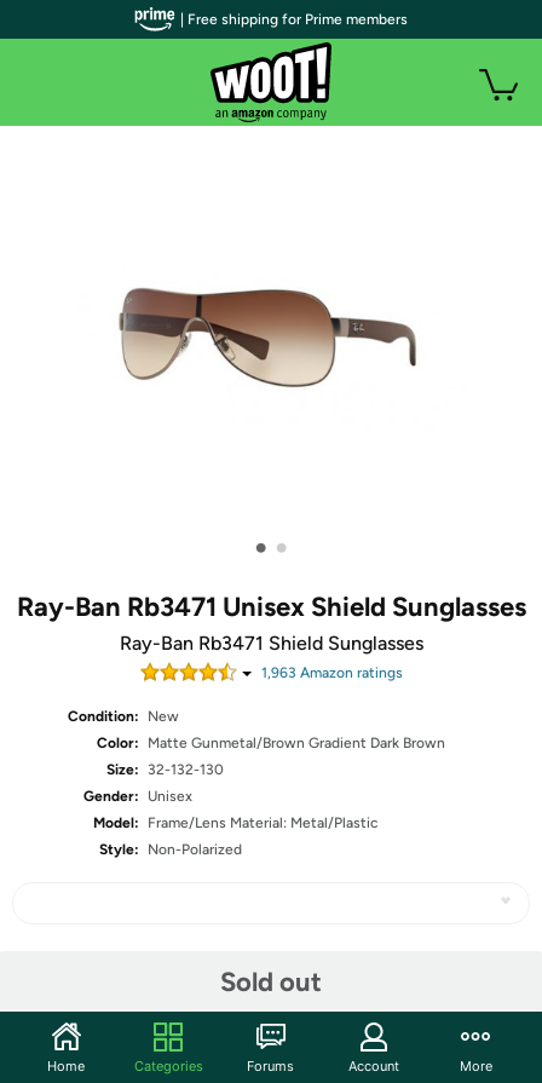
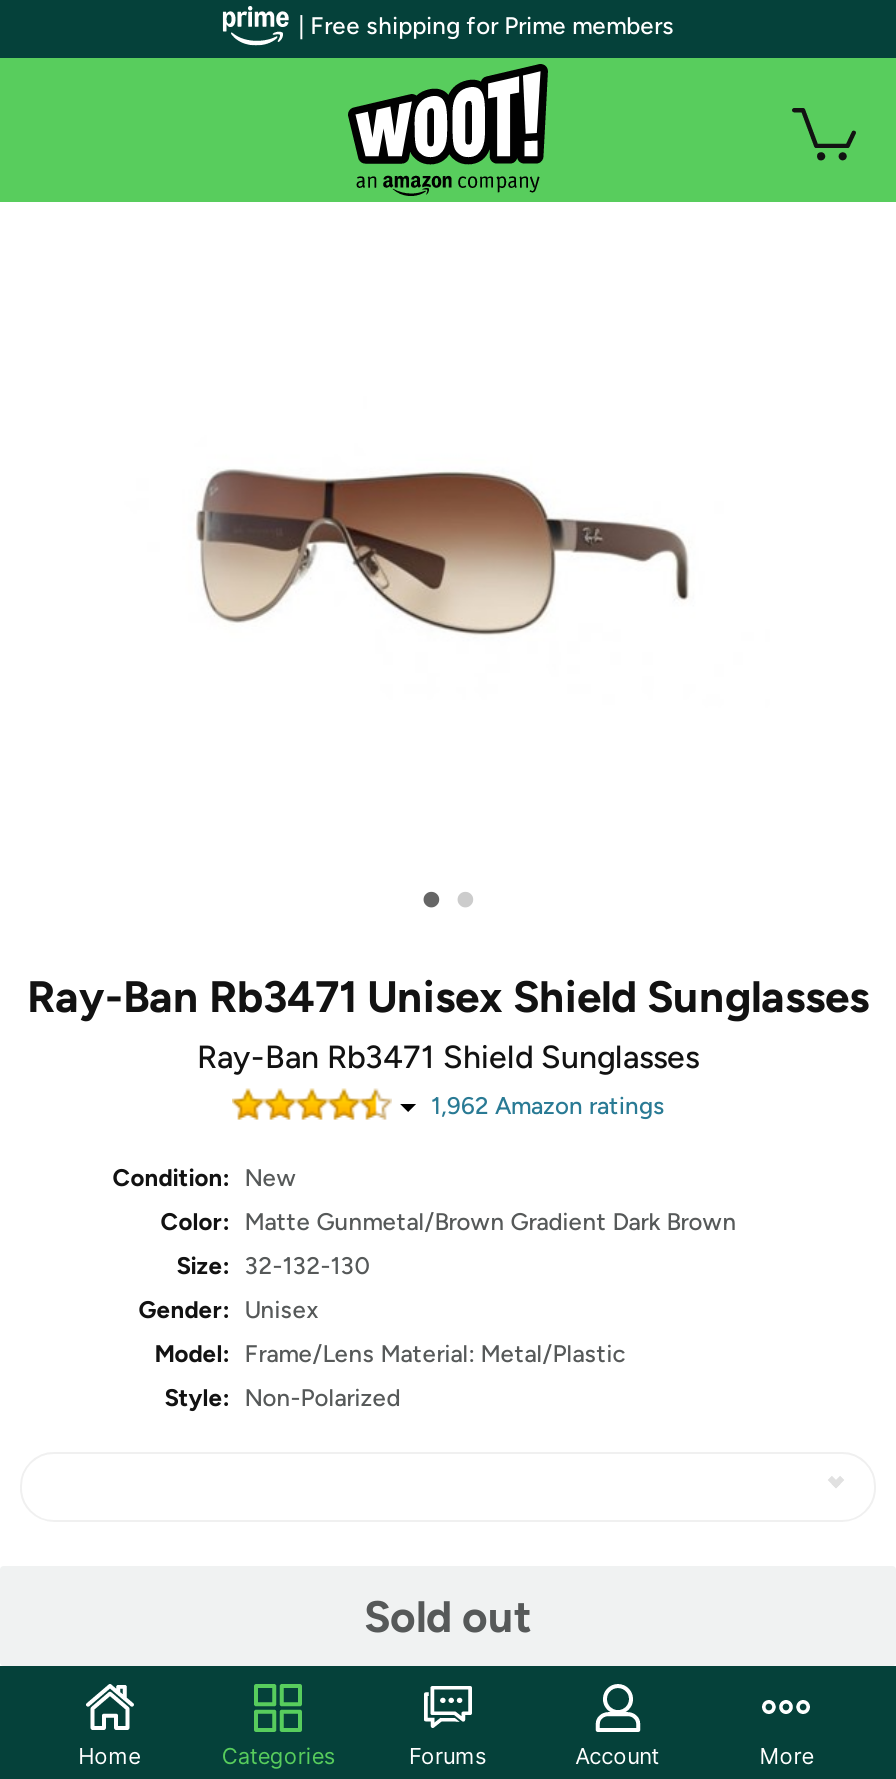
[261,664,402,681] 1,963 Amazon ratings -> [431,1092,665,1120] 1,962 Amazon ratings

